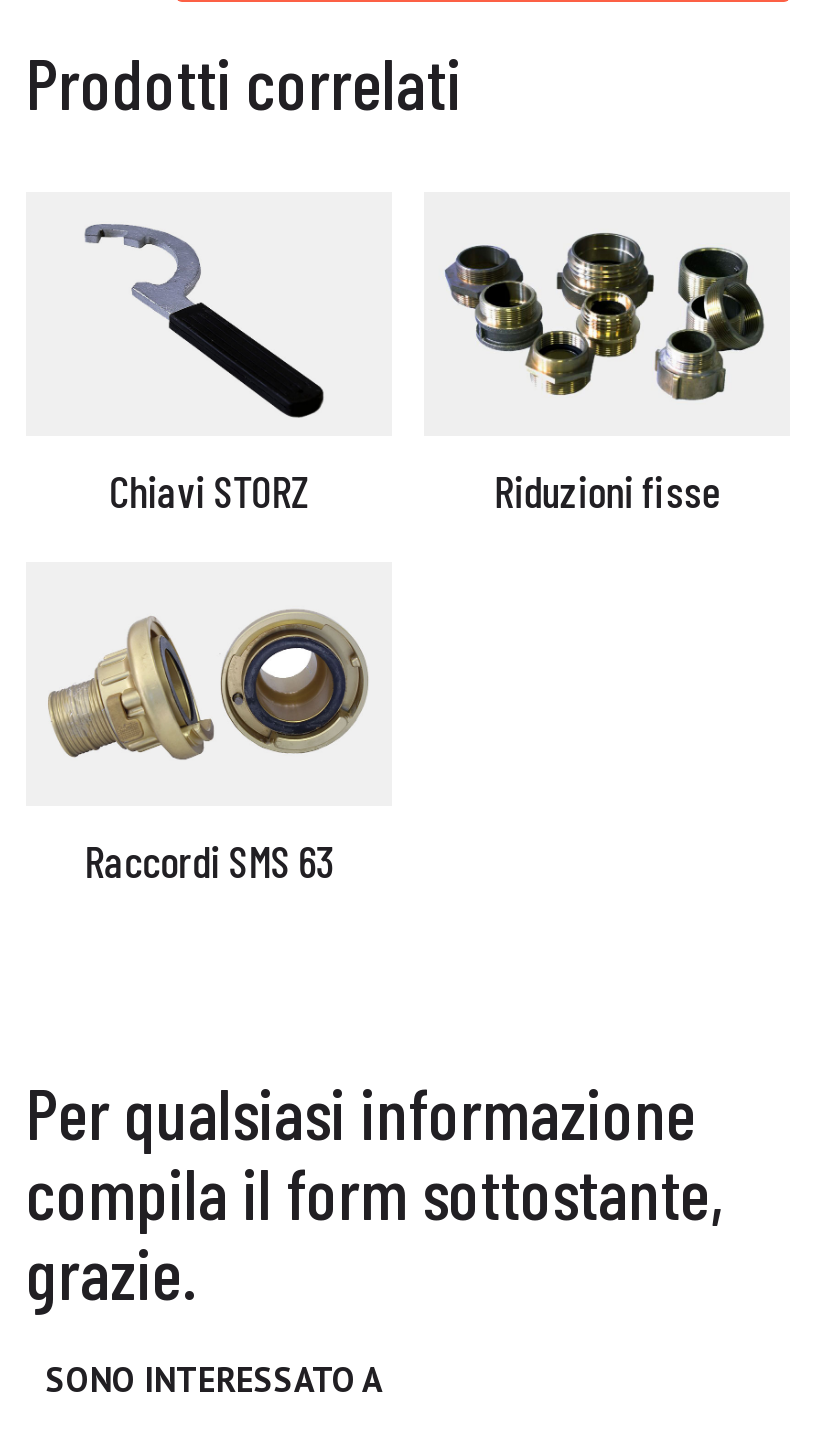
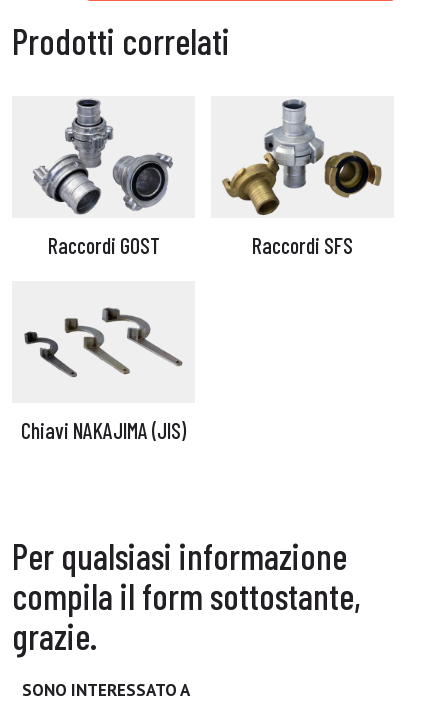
[70,198,720,516] [image] | Chiavi STORZ | Riduzioni fisse -> [32,98,353,258] [image] | Raccordi GOST | Raccordi SFS
[444,200,766,430] [image] -> [222,99,382,216] [image]
[46,608,370,886] [image] | Raccordi SMS 63 -> [21,305,186,443] [image] | Chiavi NAKAJIMA (JIS)

